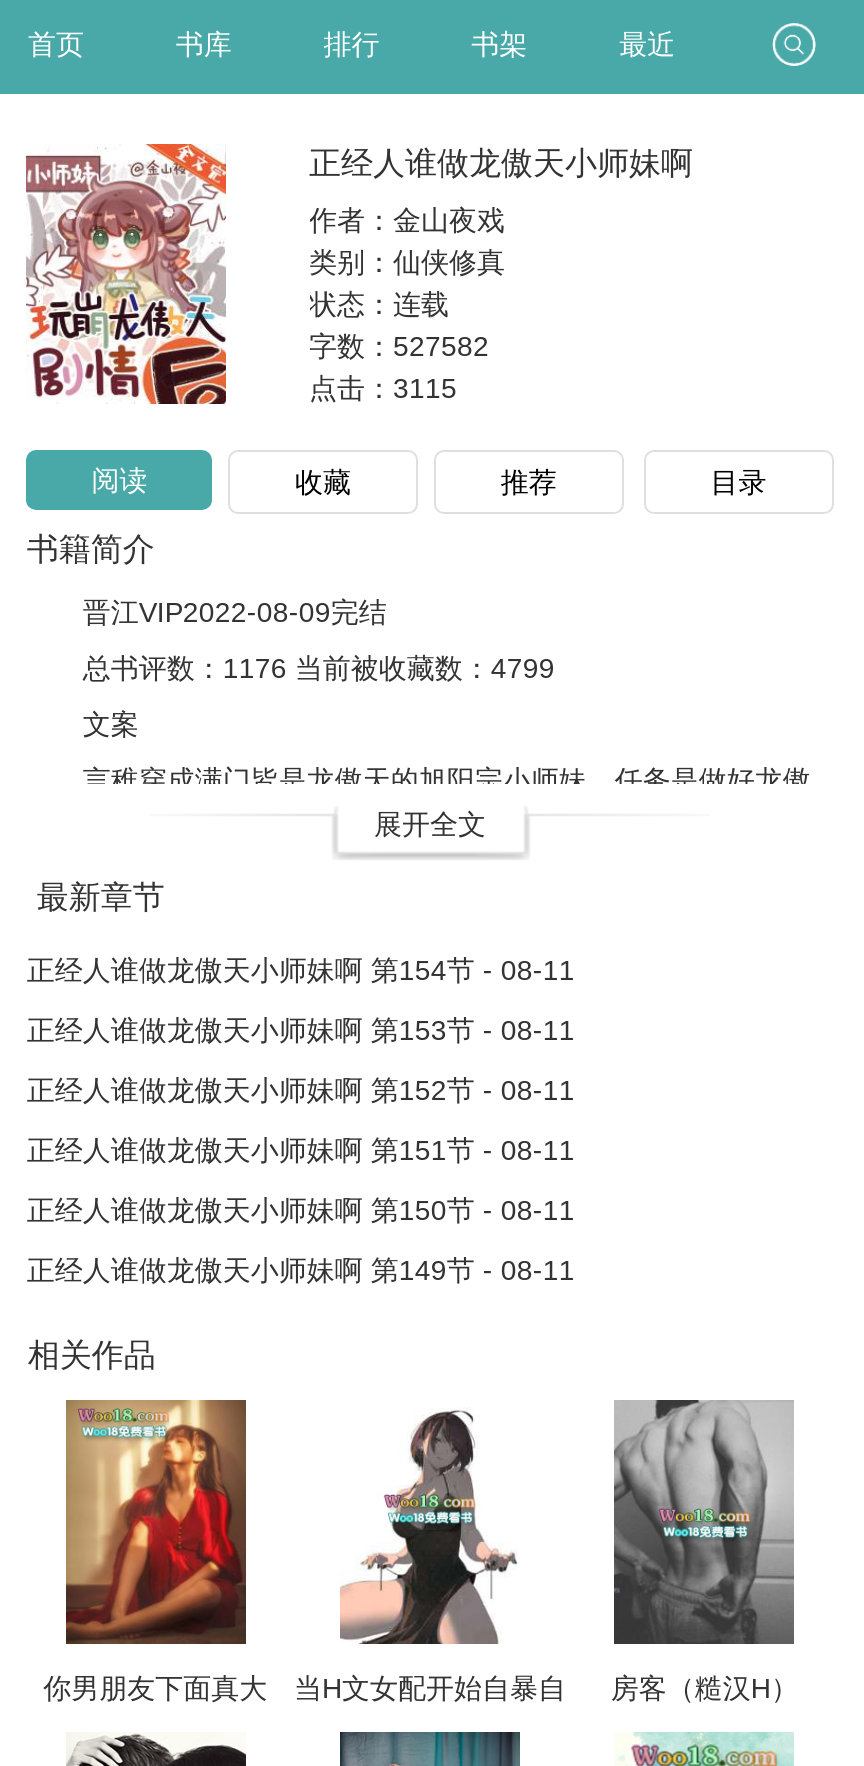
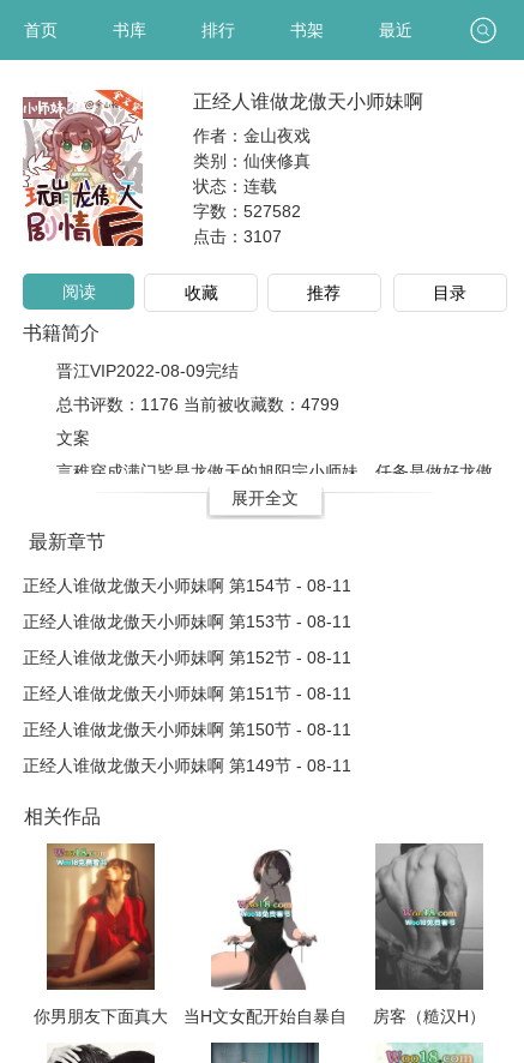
[309,372,457,404] 点击：3115 -> [192,227,281,246] 点击：3107

